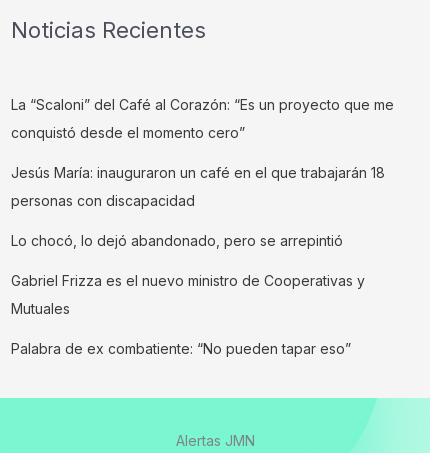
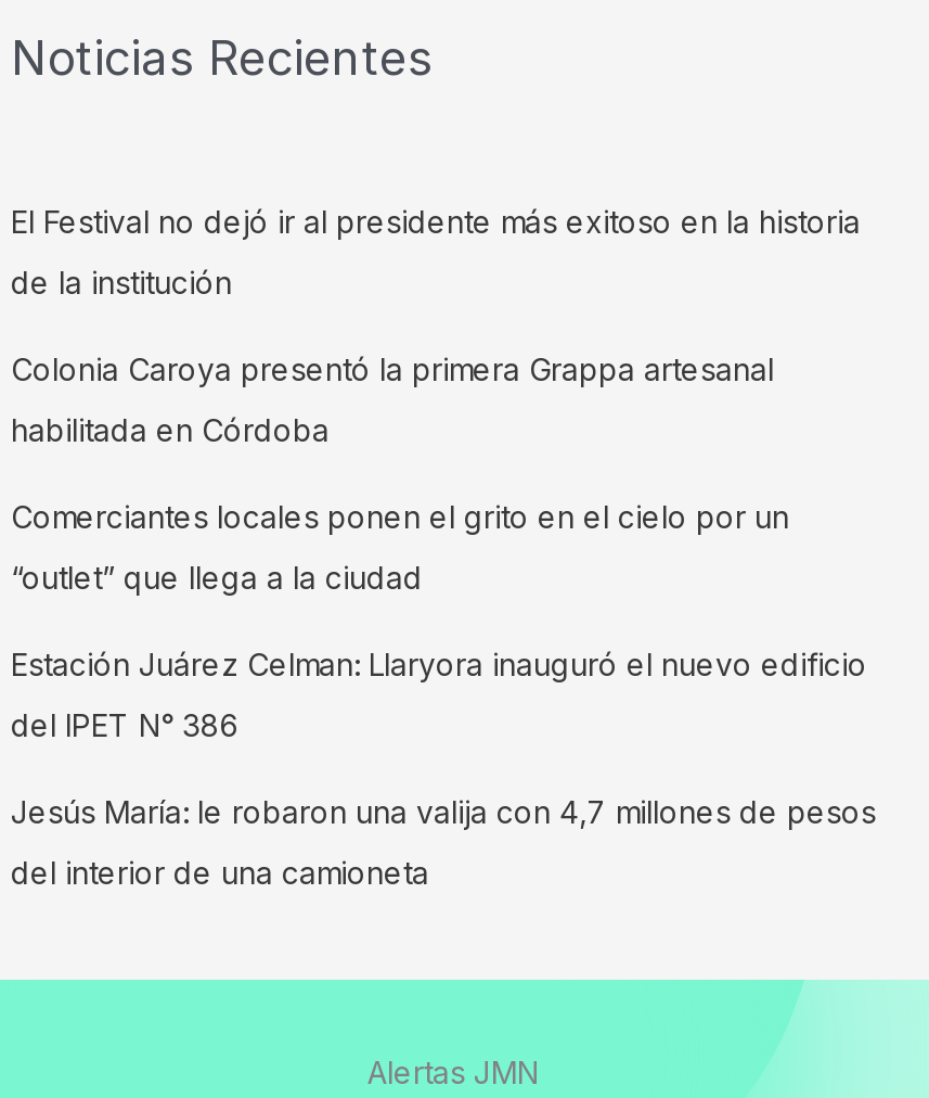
[11,96,394,357] La “Scaloni” del Café al Corazón: “Es un proyecto que me | conquistó desde el momento cero” | Jesús María: inauguraron un café en el que trabajarán 18 | personas con discapacidad | Lo chocó, lo dejó abandonado, pero se arrepintió | Gabriel Frizza es el nuevo ministro de Cooperativas y | Mutuales | Palabra de ex combatiente: “No pueden tapar eso” -> [11,202,876,890] El Festival no dejó ir al presidente más exitoso en la historia | de la institución | Colonia Caroya presentó la primera Grappa artesanal | habilitada en Córdoba | Comerciantes locales ponen el grito en el cielo por un | “outlet” que llega a la ciudad | Estación Juárez Celman: Llaryora inauguró el nuevo edificio | del IPET N° 386 | Jesús María: le robaron una valija con 4,7 millones de pesos | del interior de una camioneta

